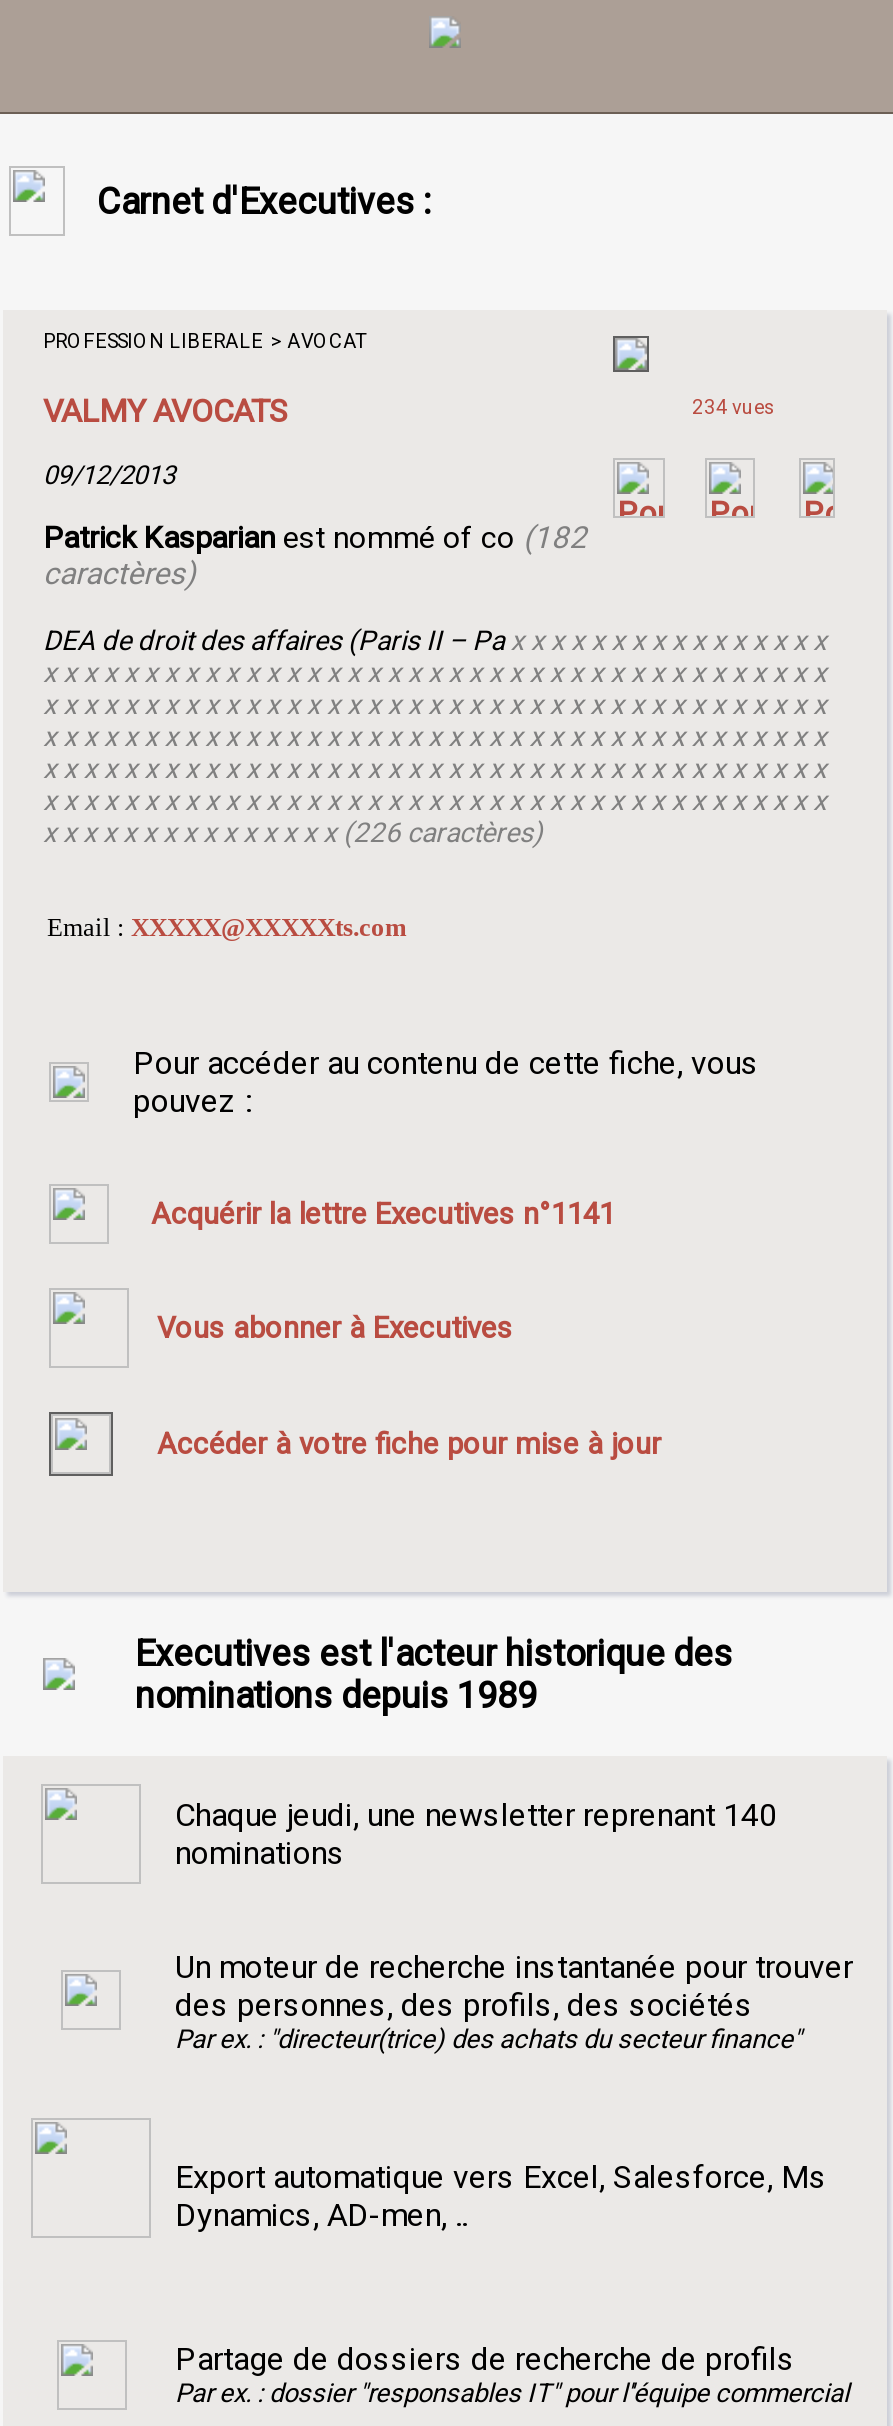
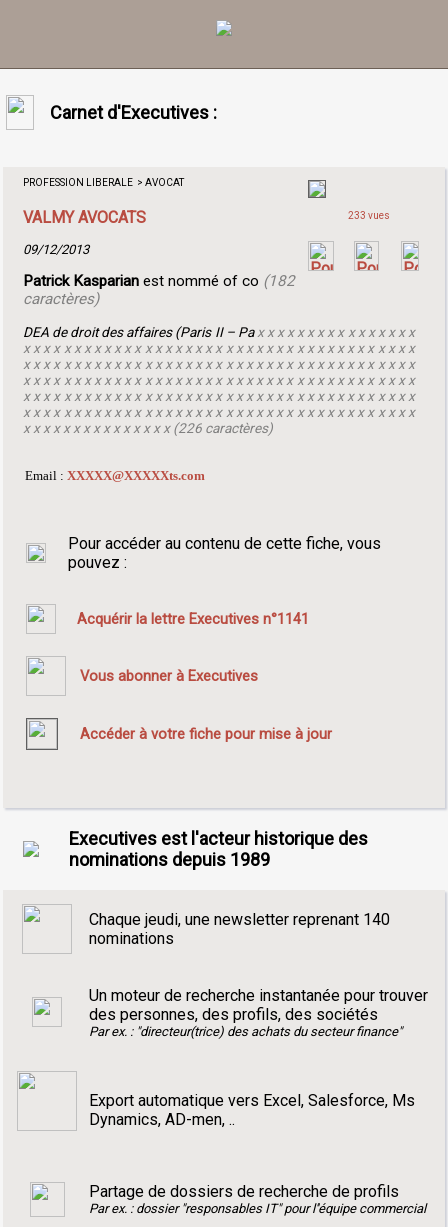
[692,396,776,418] 234 vues -> [347,210,389,221] 233 vues

